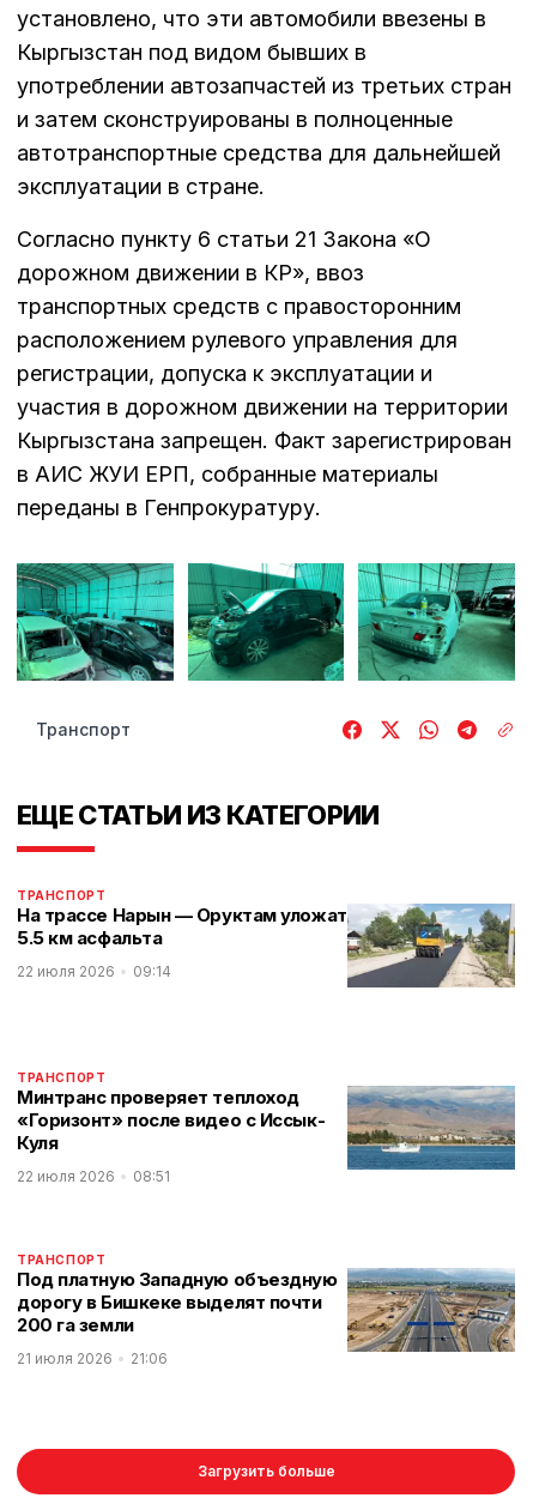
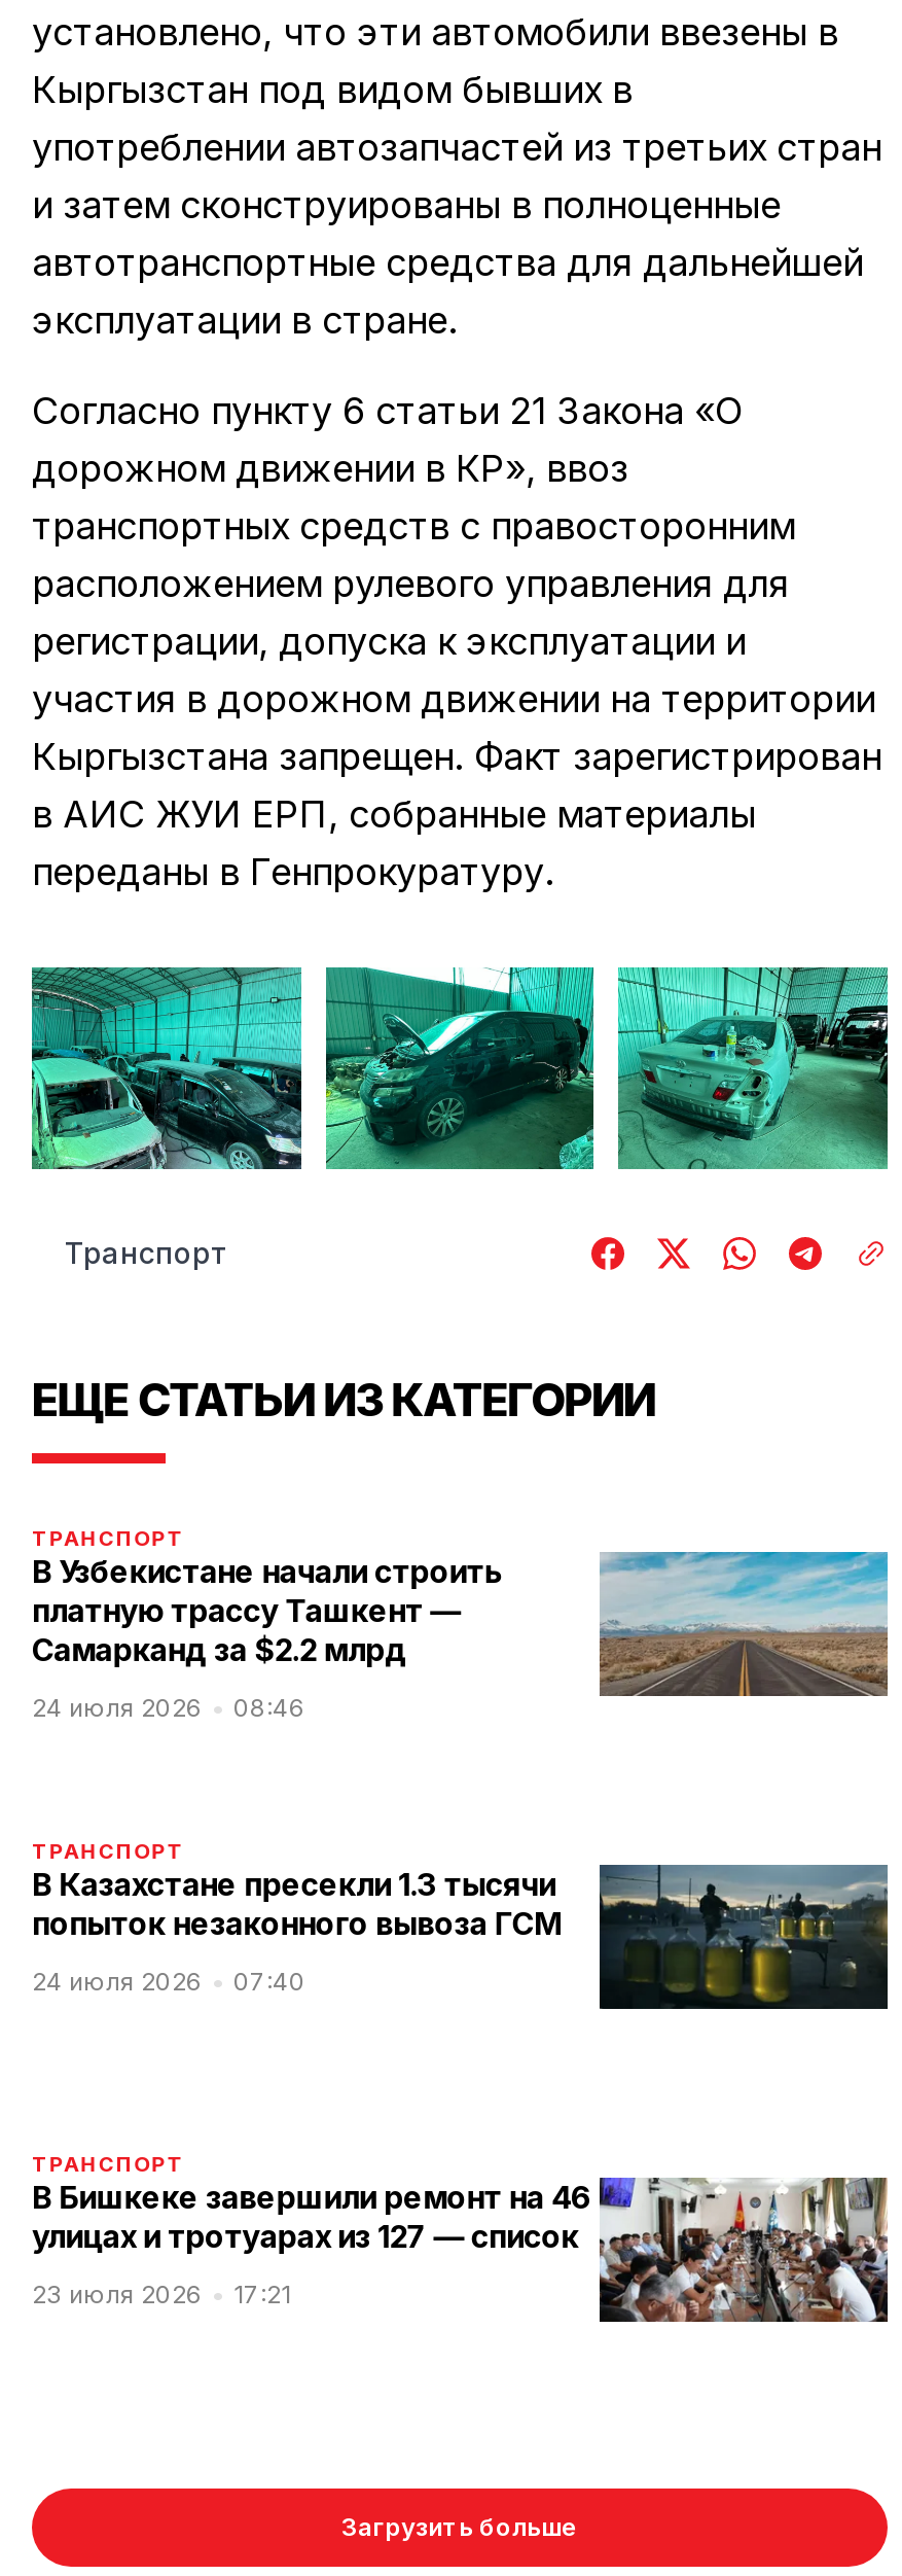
[17,904,347,949] На трассе Нарын — Оруктам уложат | 5.5 км асфальта -> [32,1552,502,1669] В Узбекистане начали строить | платную трассу Ташкент — | Самарканд за $2.2 млрд
[347,904,516,987] [image] -> [598,1550,890,1698] [image]
[17,962,171,980] 22 июля 2026 | 09:14 -> [32,1692,305,1723] 24 июля 2026 | 08:46
[17,1086,516,1171] [image] | Минтранс проверяет теплоход | «Горизонт» после видео с Иссык- | Куля -> [32,1865,890,2011] [image] | В Казахстане пресекли 1.3 тысячи | попыток незаконного вывоза ГСМ
[17,1167,170,1185] 22 июля 2026 | 08:51 -> [32,1966,305,1997] 24 июля 2026 | 07:40
[17,1268,516,1353] [image] | Под платную Западную объездную | дорогу в Бишкеке выделят почти | 200 га земли -> [32,2176,890,2322] [image] | В Бишкеке завершили ремонт на 46 | улицах и тротуарах из 127 — список
[17,1349,168,1367] 21 июля 2026 | 21:06 -> [32,2279,291,2309] 23 июля 2026 | 17:21

